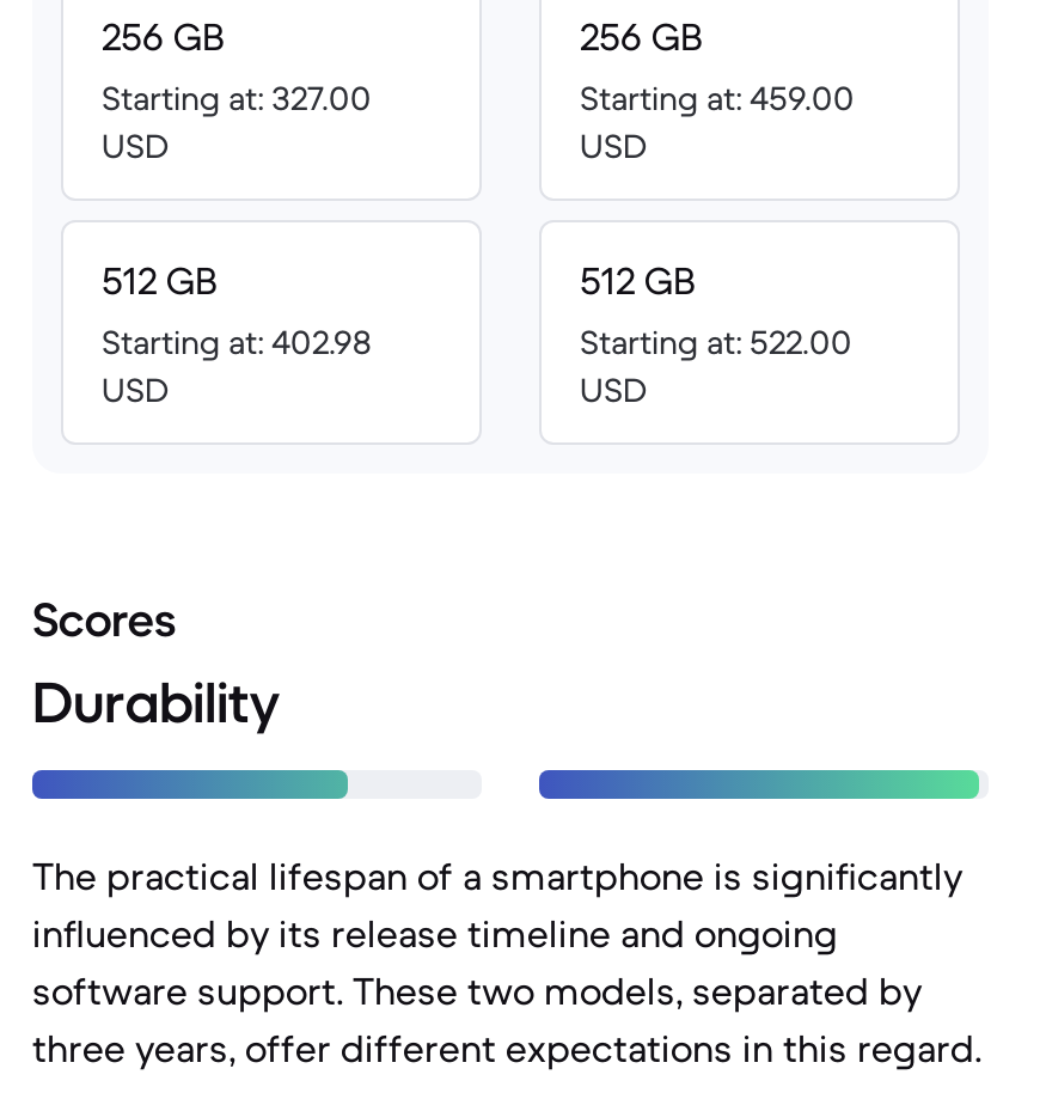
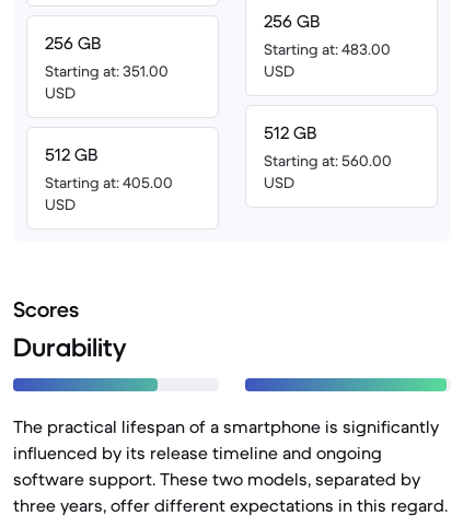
[102,77,372,120] Starting at: 327.00 -> [45,61,169,81] Starting at: 351.00
[580,77,855,120] Starting at: 459.00 -> [264,39,391,59] Starting at: 483.00
[102,320,372,364] Starting at: 402.98 -> [45,173,173,192] Starting at: 405.00
[580,320,852,364] Starting at: 522.00 -> [264,151,392,171] Starting at: 560.00

